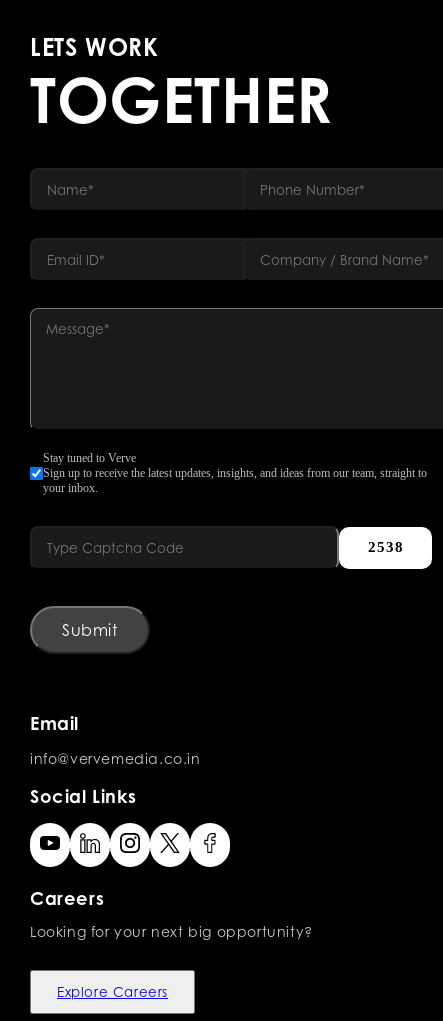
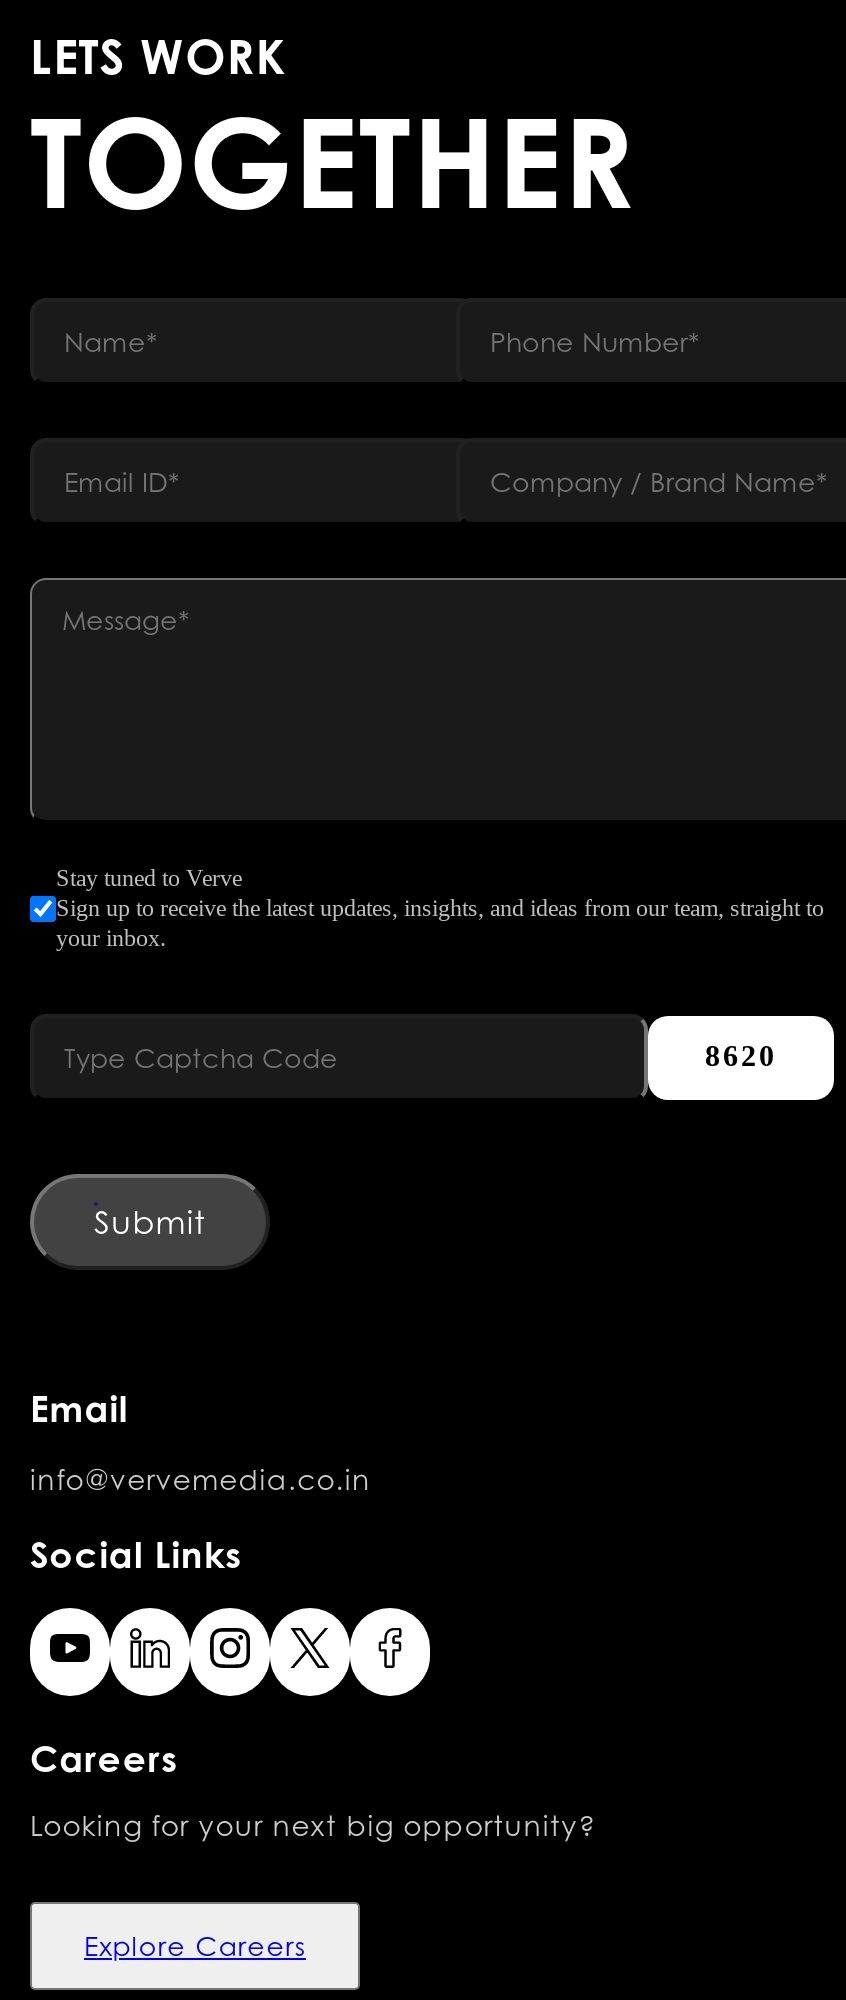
[367,539,403,555] 2538 -> [705,1041,777,1073] 8620

